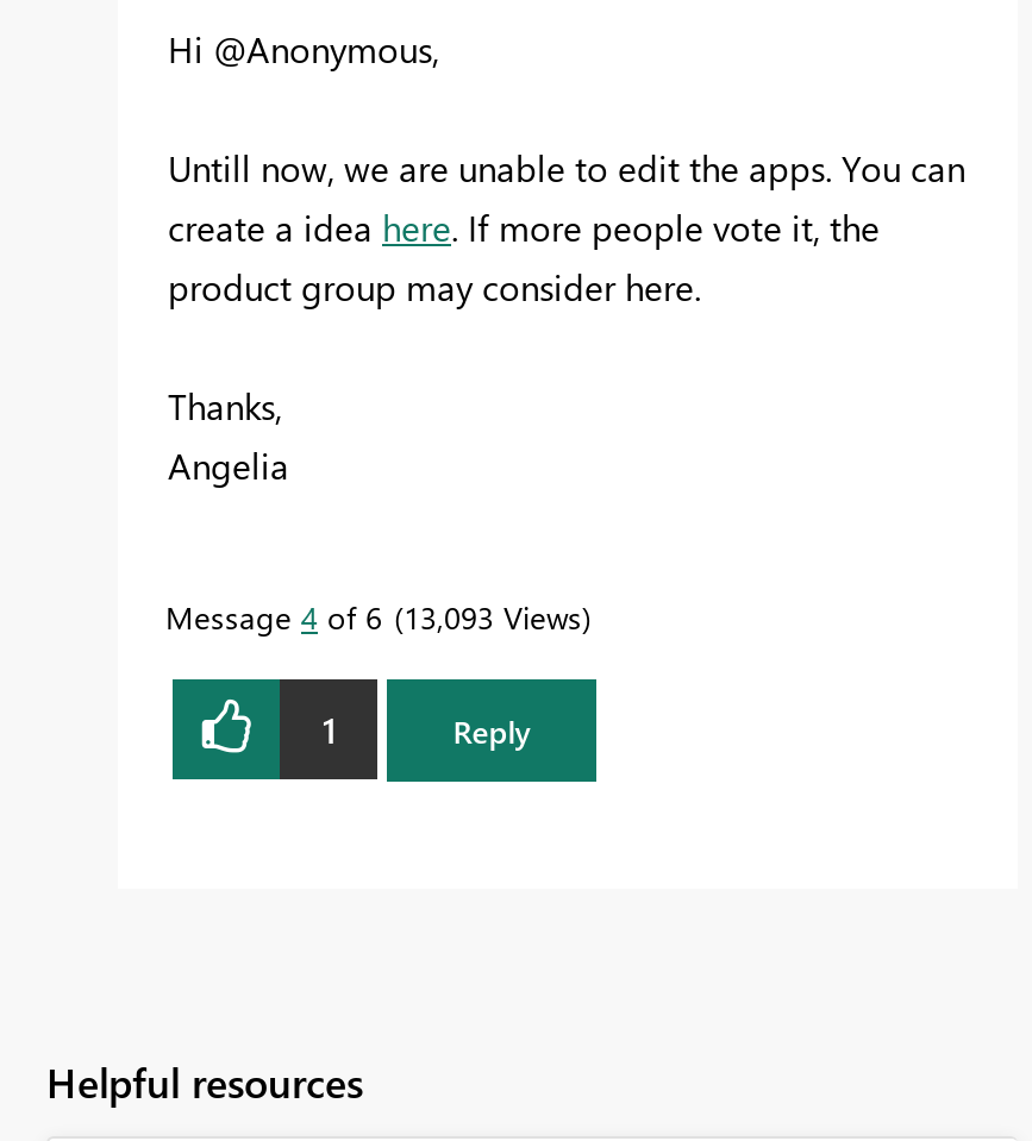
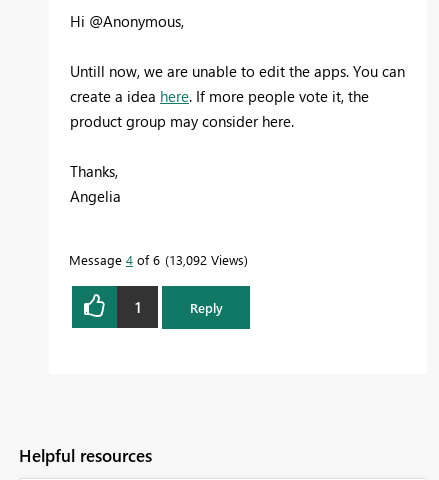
[165,597,582,637] Message 4 of 6 13,093 Views -> [69,251,244,268] Message 4 of 6 13,092 Views

